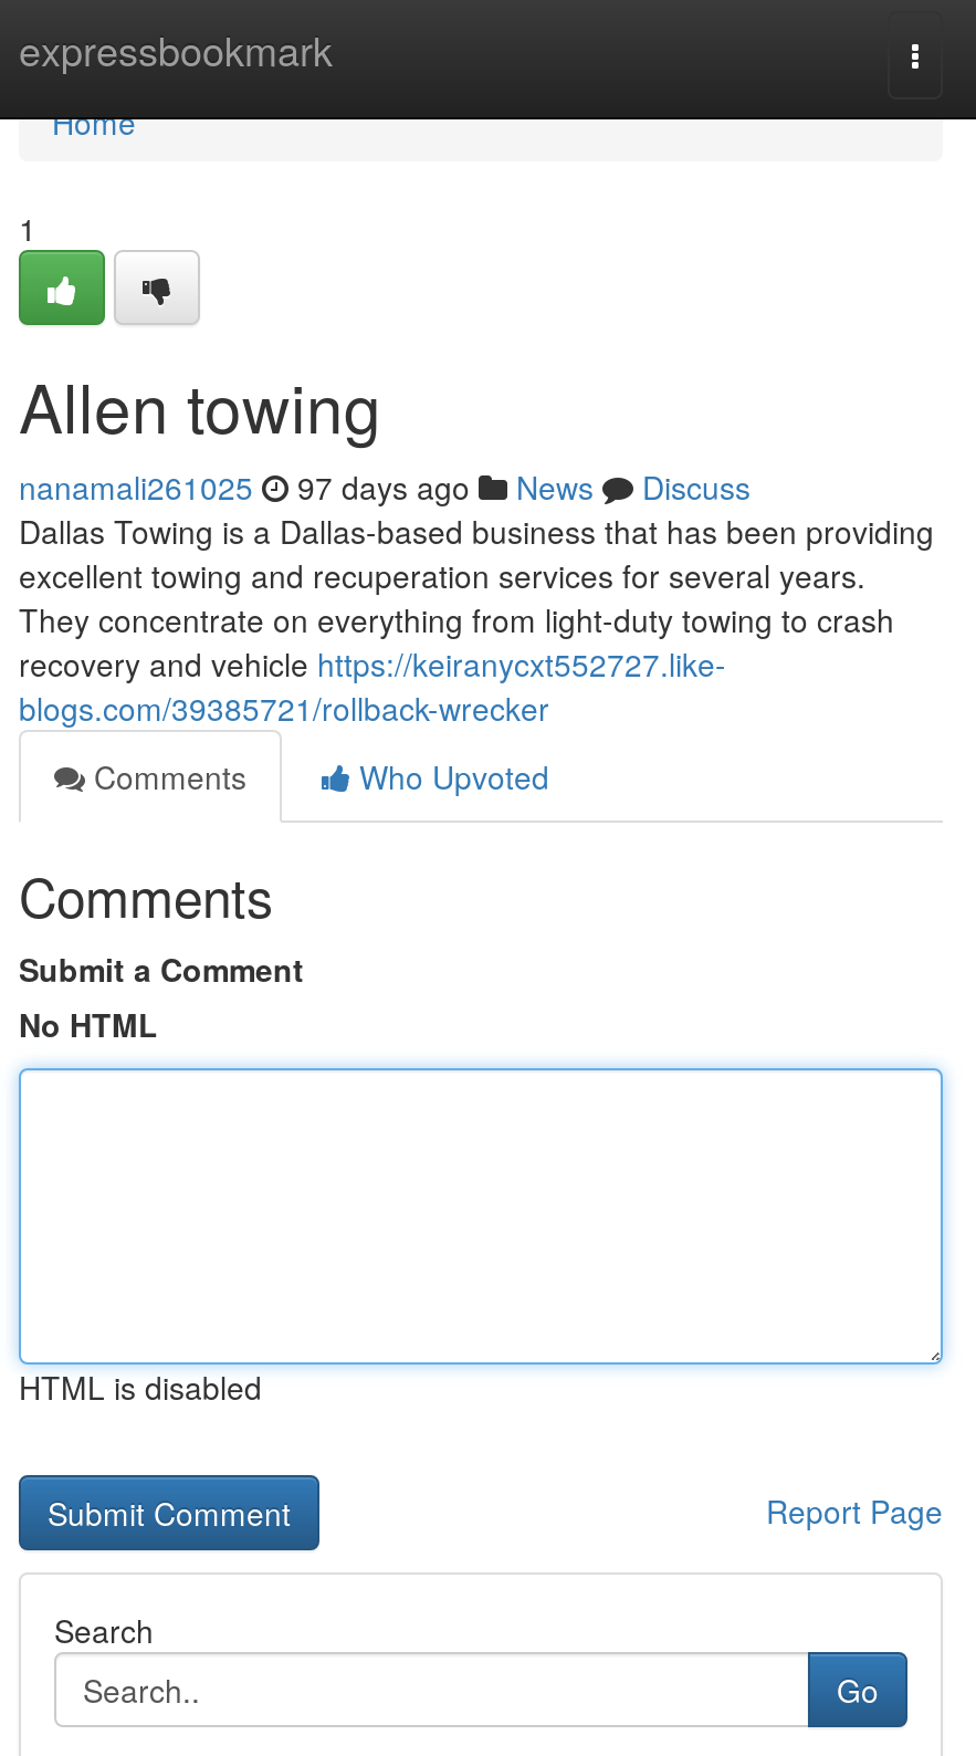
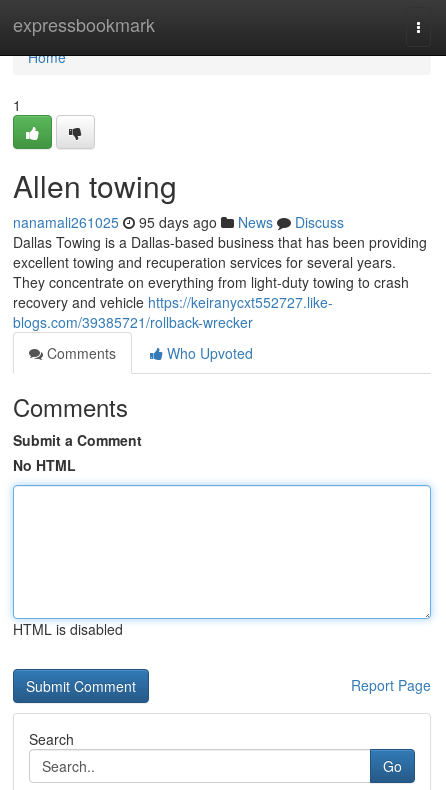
[19,464,751,509] nanamali261025 97 days ago News Discuss -> [13,212,344,232] nanamali261025 95 days ago News Discuss

